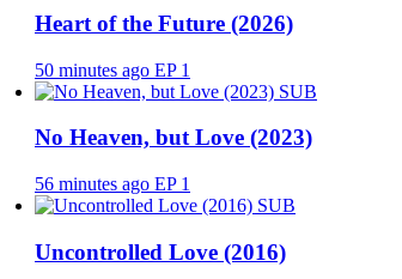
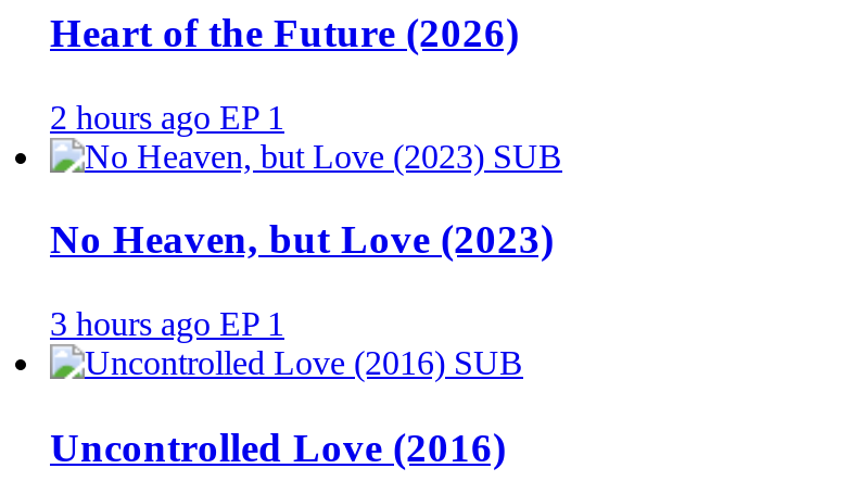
[35,60,190,80] 50 minutes ago EP 1 -> [50,98,284,135] 2 hours ago EP 1
[35,174,190,194] 56 minutes ago EP 1 -> [50,306,284,342] 3 hours ago EP 1

